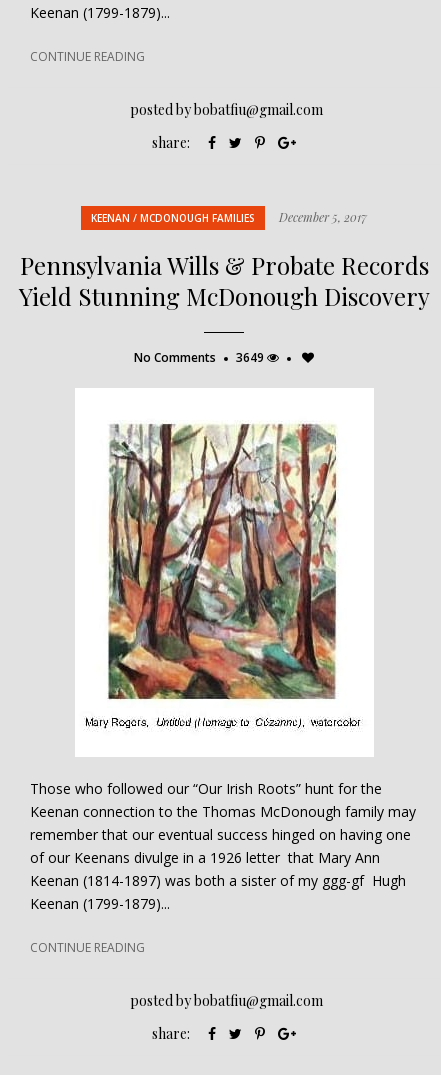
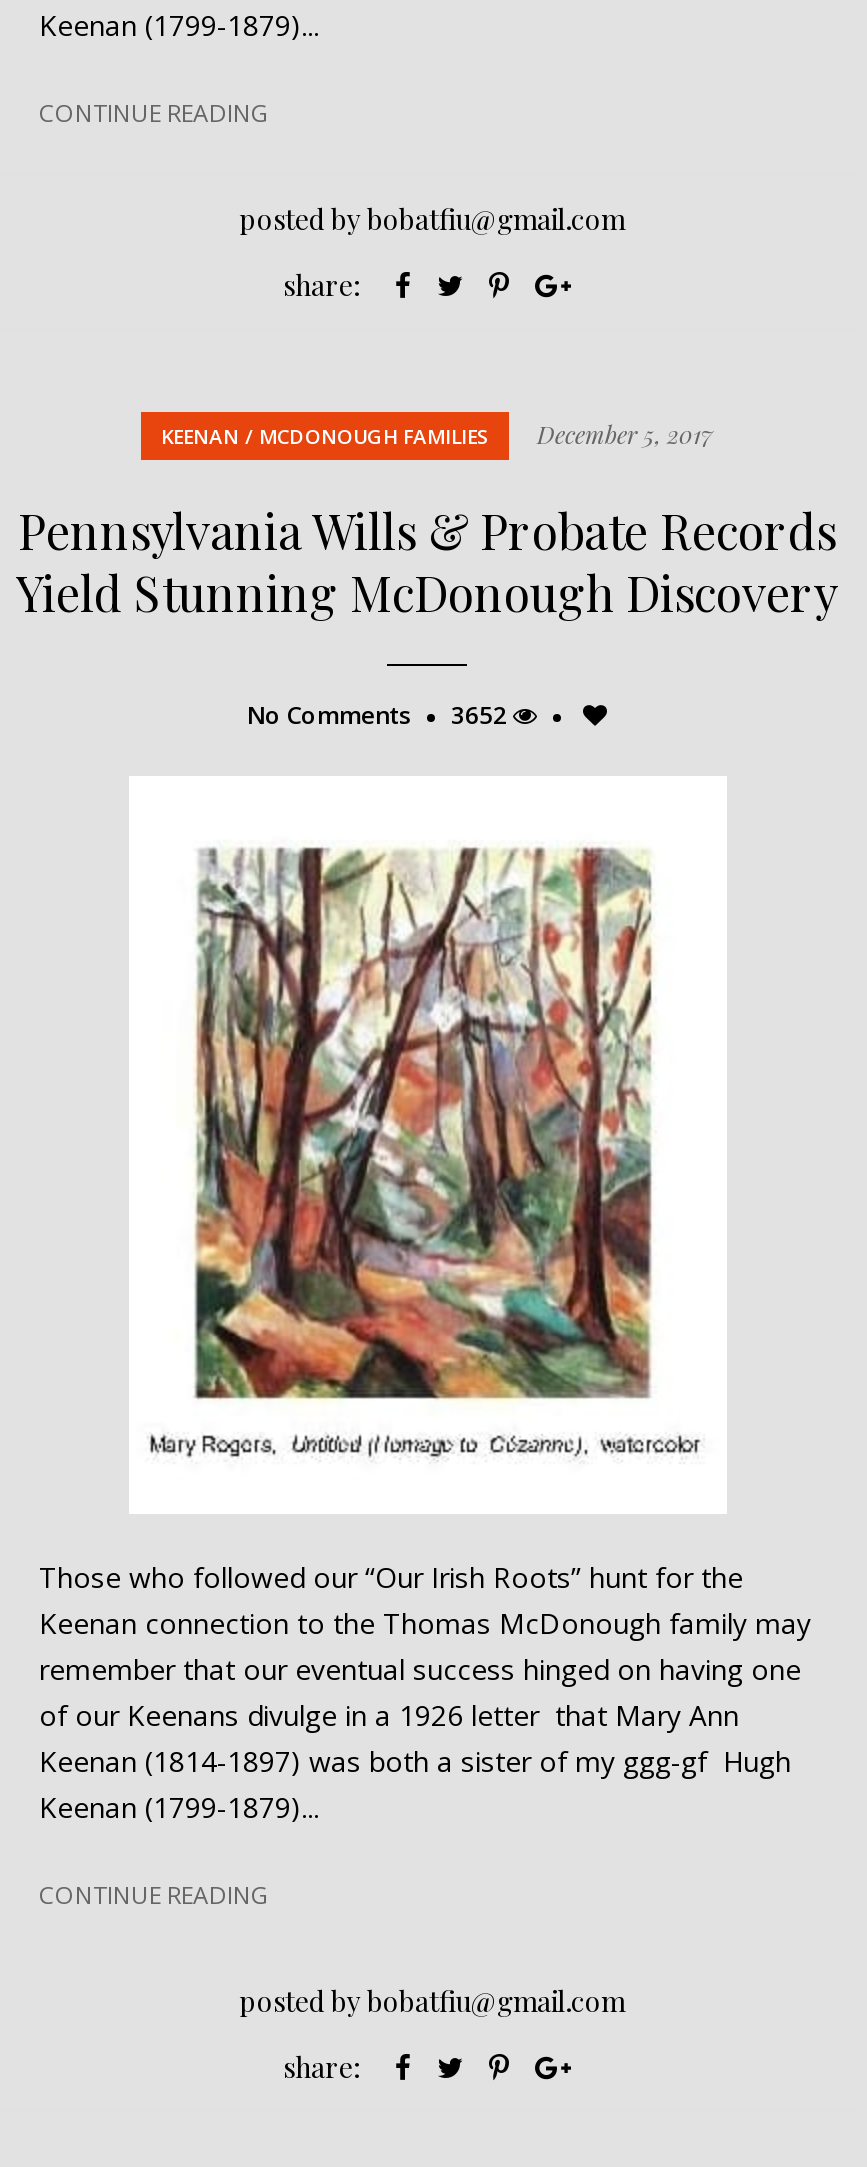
[134,349,267,366] No Comments 3649 -> [247,698,513,732] No Comments 3652

